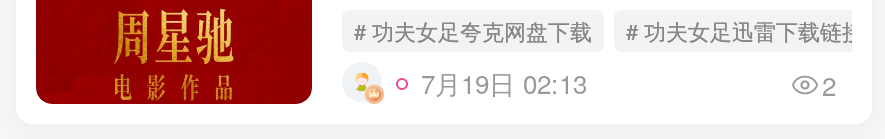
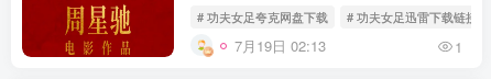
[822,65,836,103] 2 -> [455,36,462,57] 1

